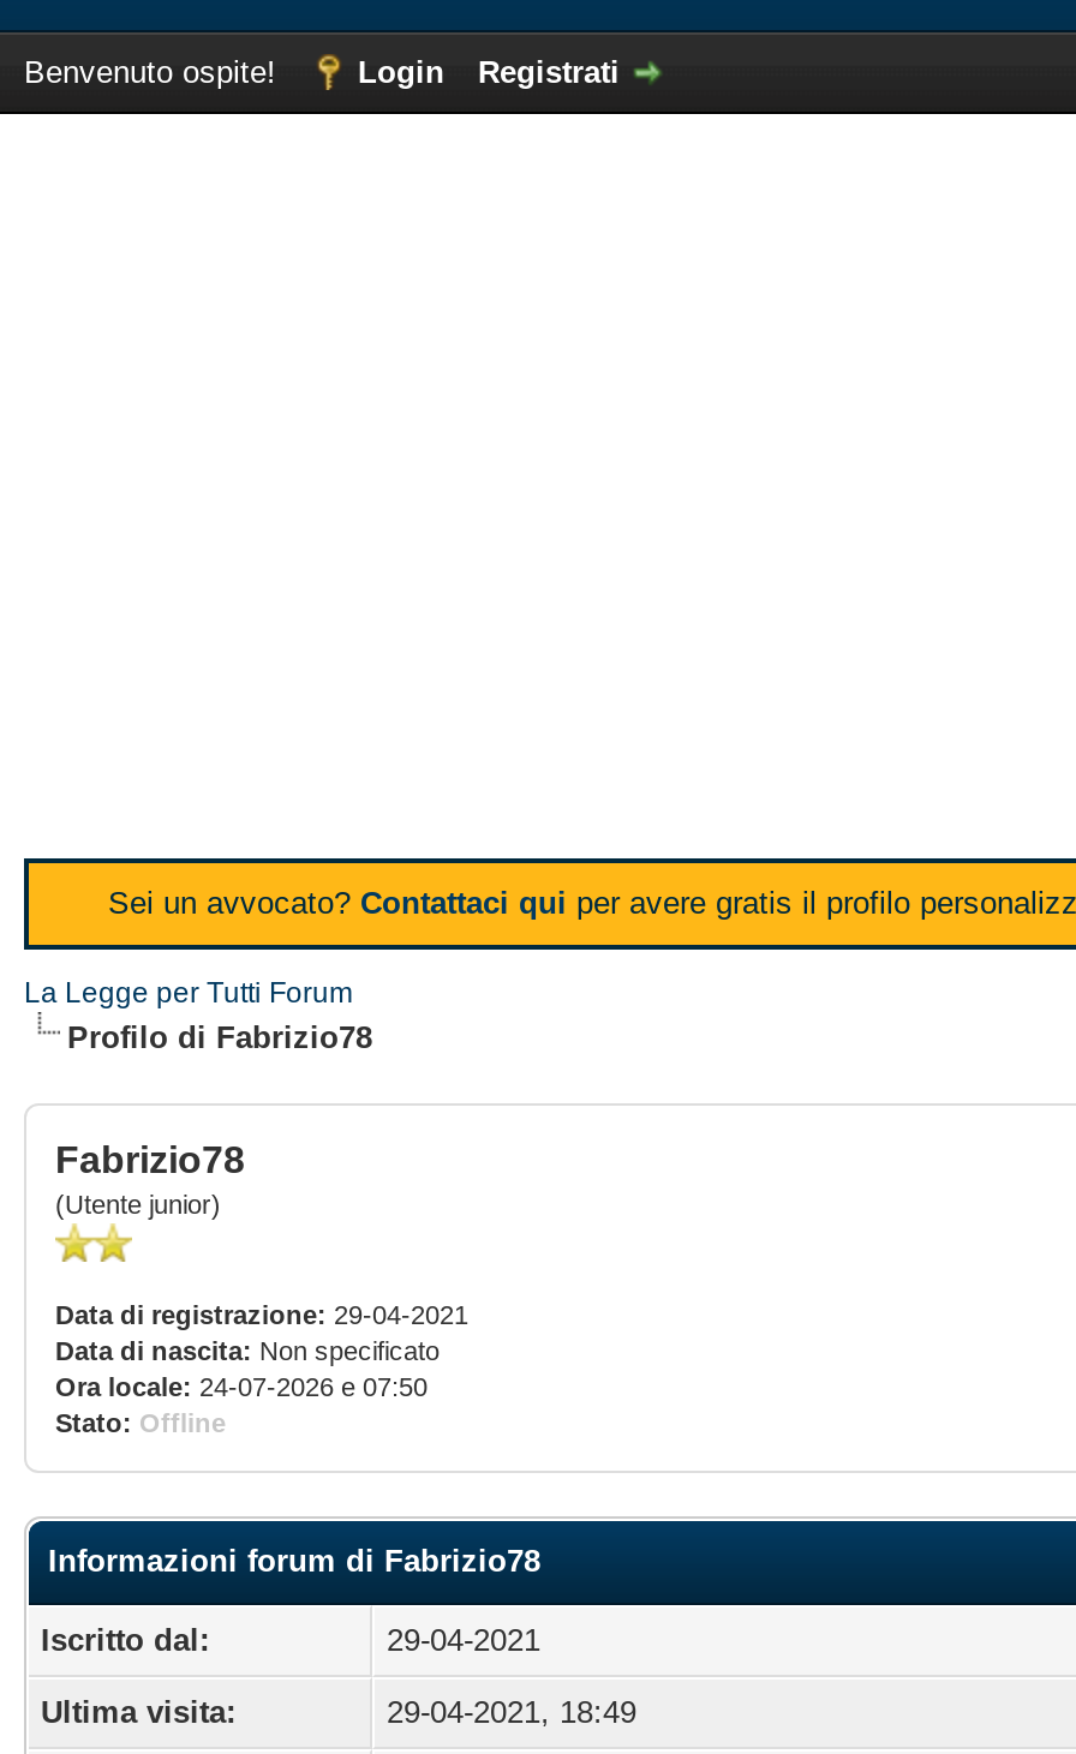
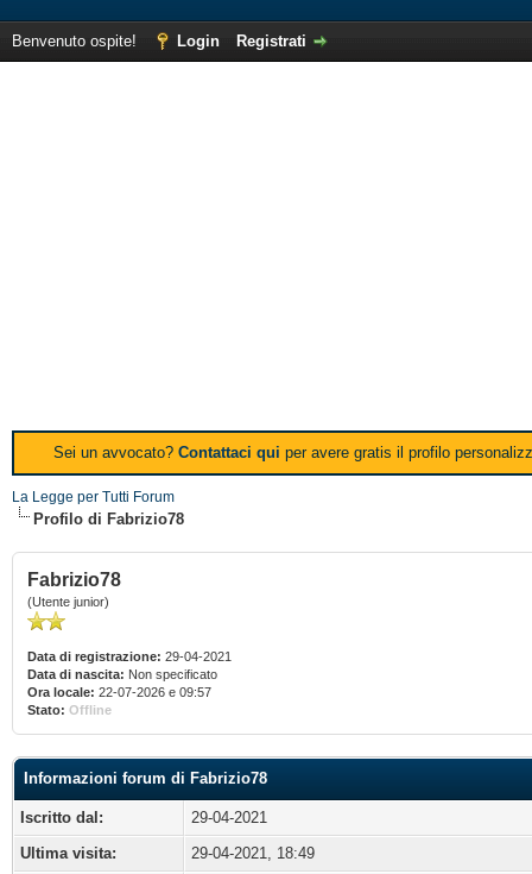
[55,1372,428,1401] Ora locale: 24-07-2026 e 07:50 -> [27,685,211,699] Ora locale: 22-07-2026 e 09:57

